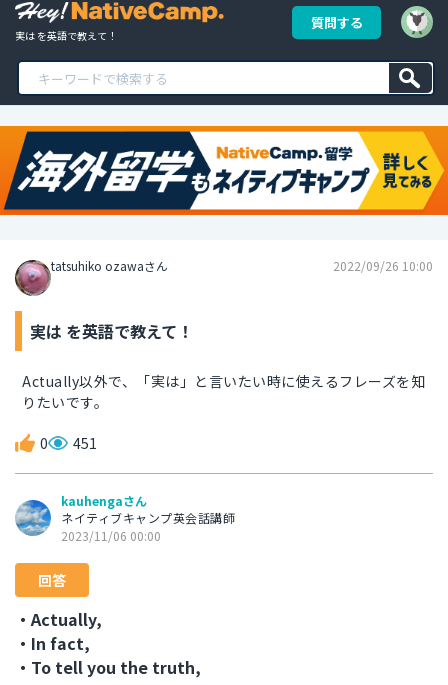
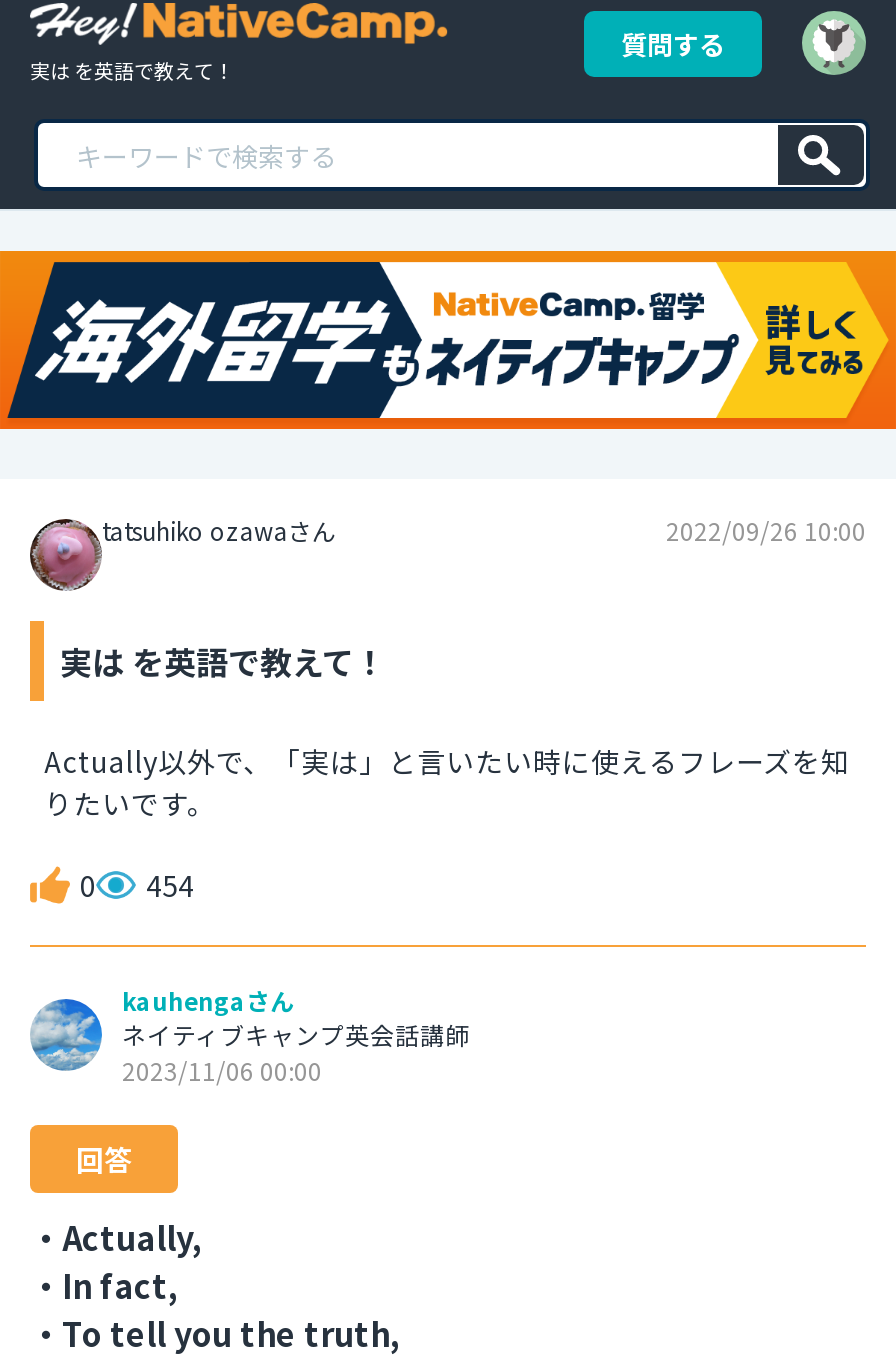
[40,433,97,453] 0 451 -> [80,866,194,906] 0 454

